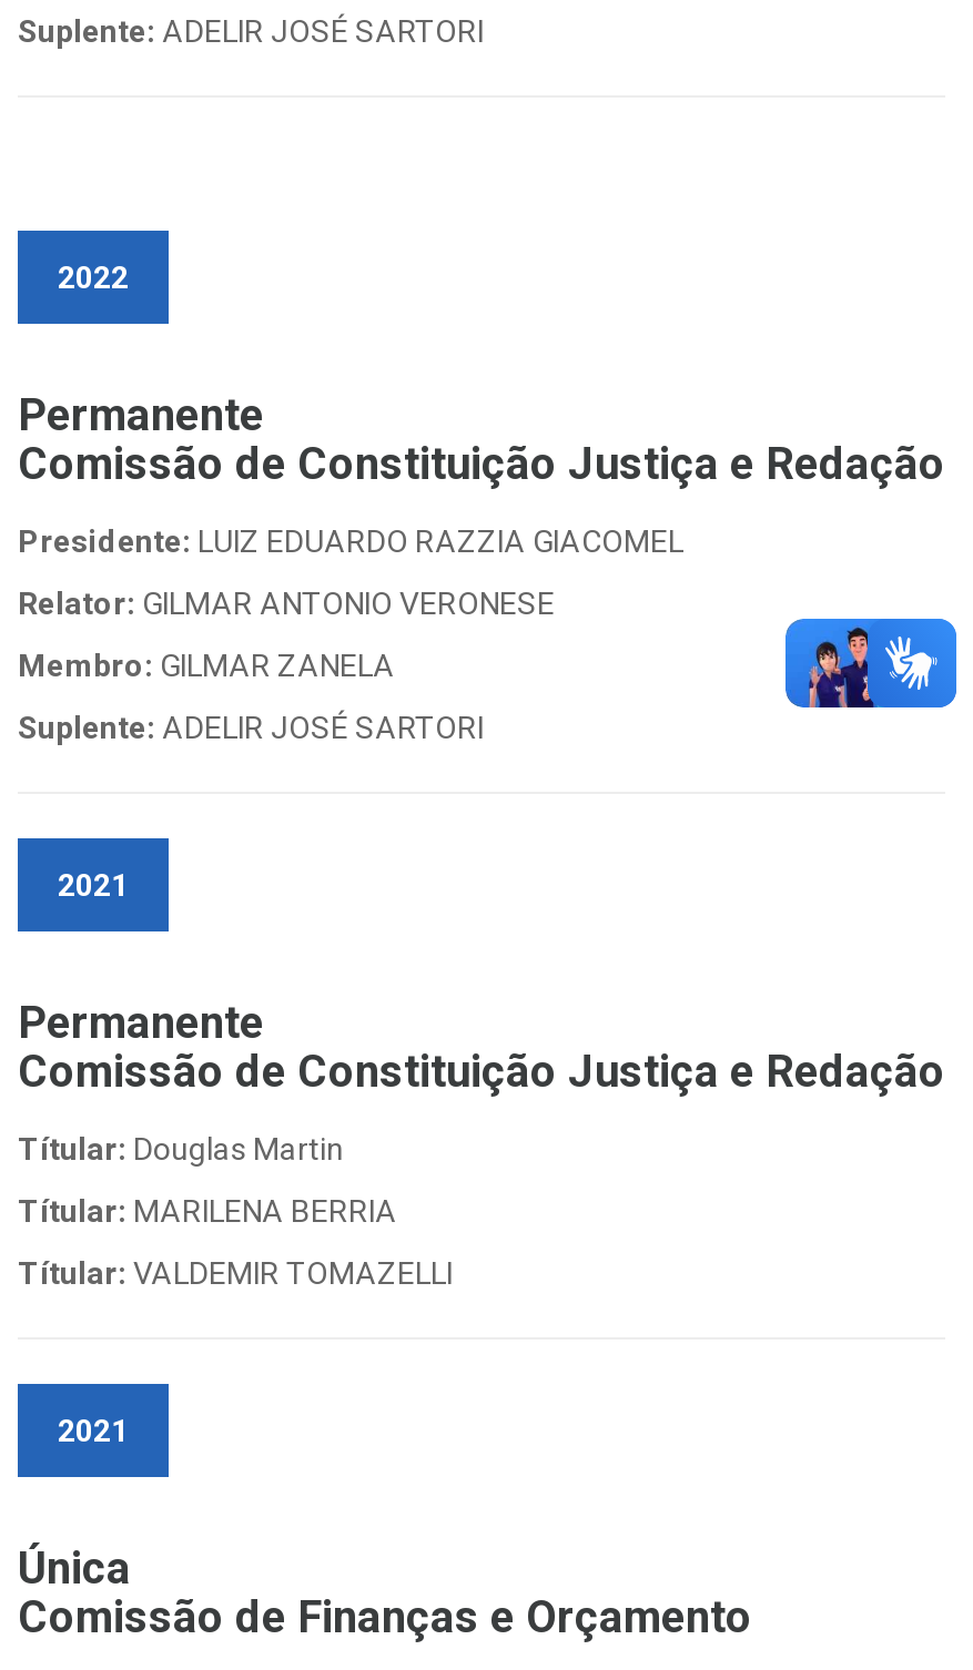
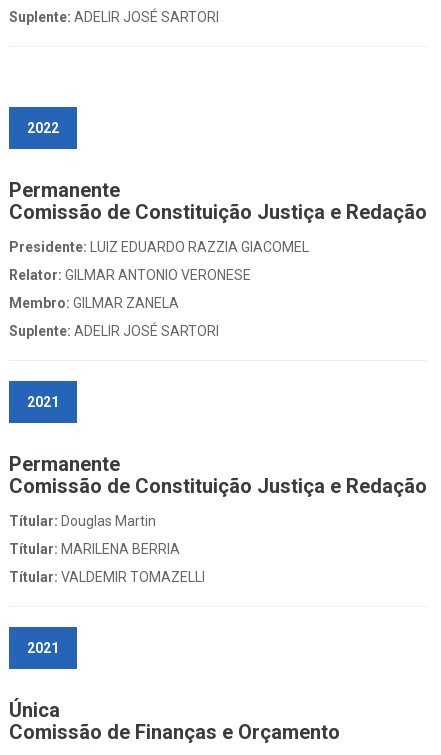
[783,617,959,710] [image] -> none

